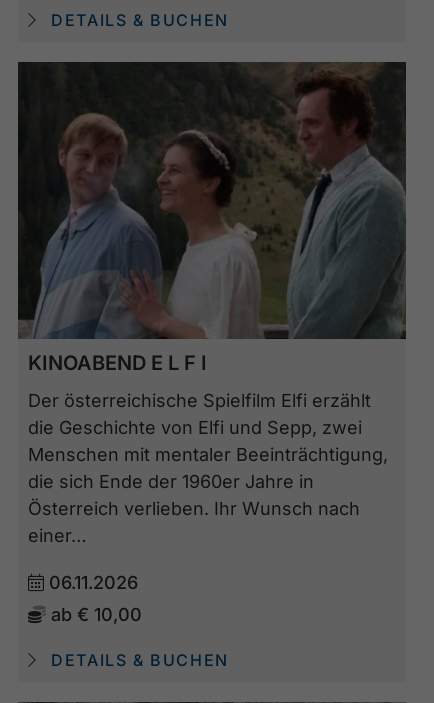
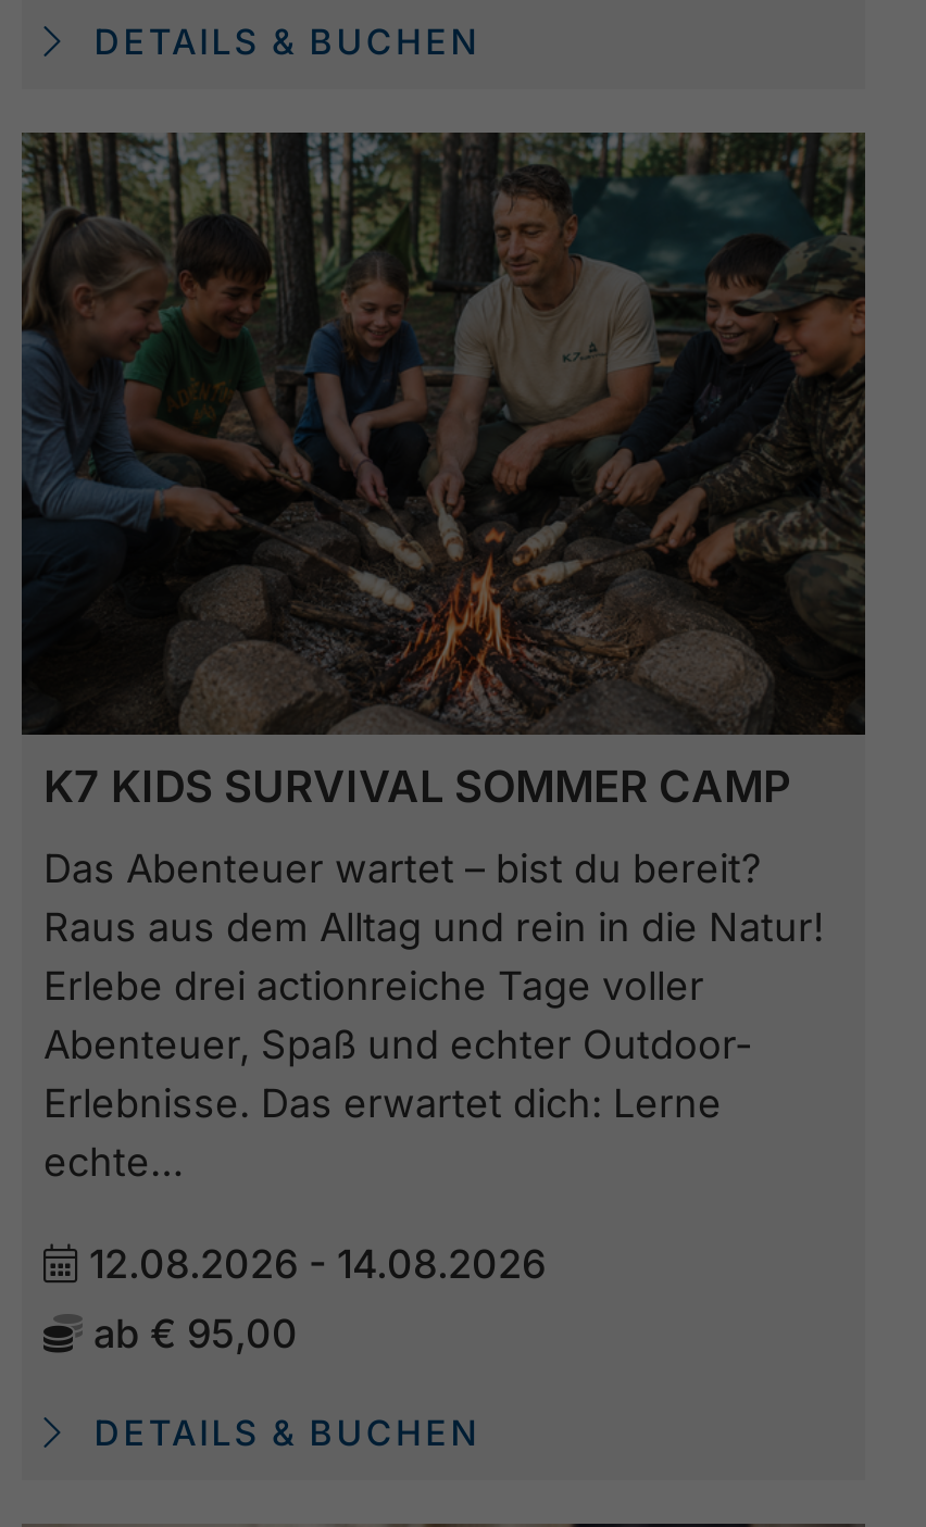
[17,61,407,375] [image] | KINOABEND E L F I -> [20,132,867,813] [image] | K7 KIDS SURVIVAL SOMMER CAMP
[28,390,388,546] Der österreichische Spielfilm Elfi erzählt | die Geschichte von Elfi und Sepp, zwei | Menschen mit mentaler Beeinträchtigung, | die sich Ende der 1960er Jahre in | Österreich verlieben. Ihr Wunsch nach | einer… -> [43,846,824,1185] Das Abenteuer wartet – bist du bereit? | Raus aus dem Alltag und rein in die Natur! | Erlebe drei actionreiche Tage voller | Abenteuer, Spaß und echter Outdoor- | Erlebnisse. Das erwartet dich: Lerne | echte…
[44,572,138,593] 06.11.2026 -> [78,1242,546,1287] 12.08.2026 - 14.08.2026
[51,604,142,625] ab € 10,00 -> [93,1311,298,1357] ab € 95,00

